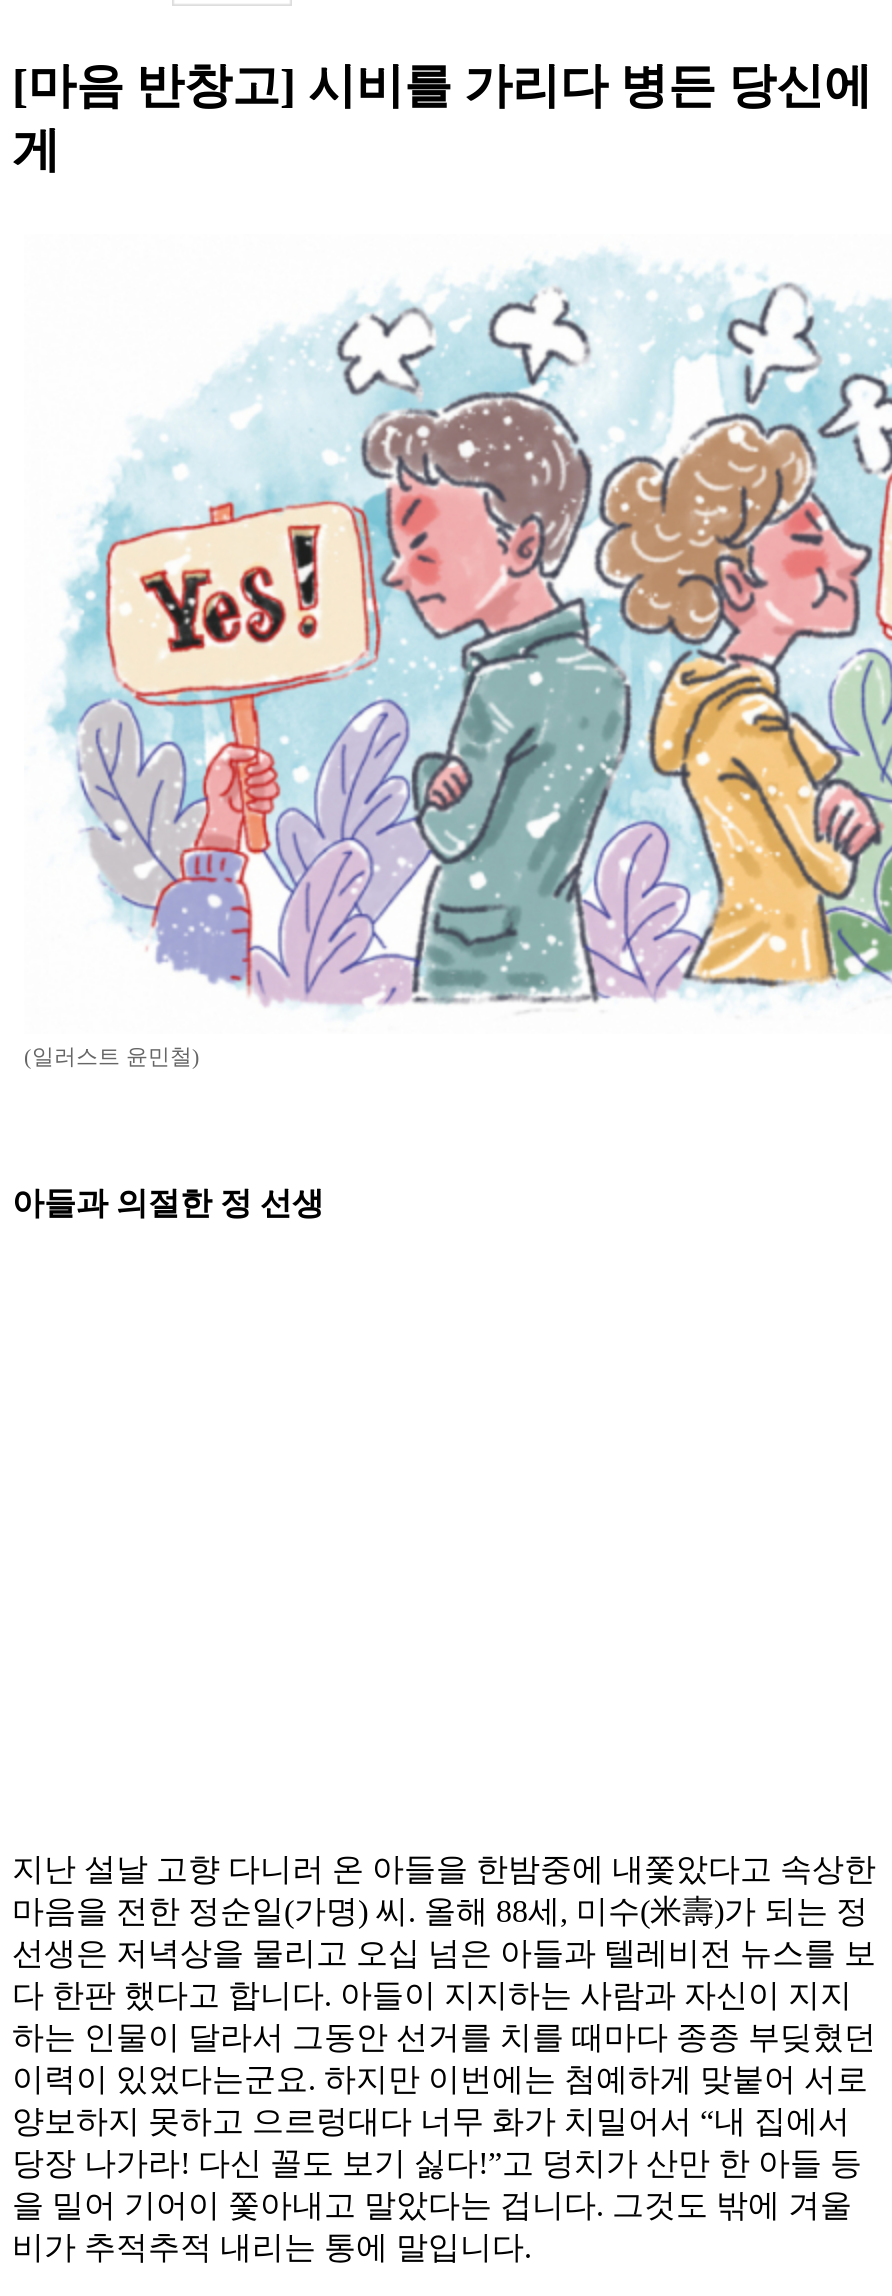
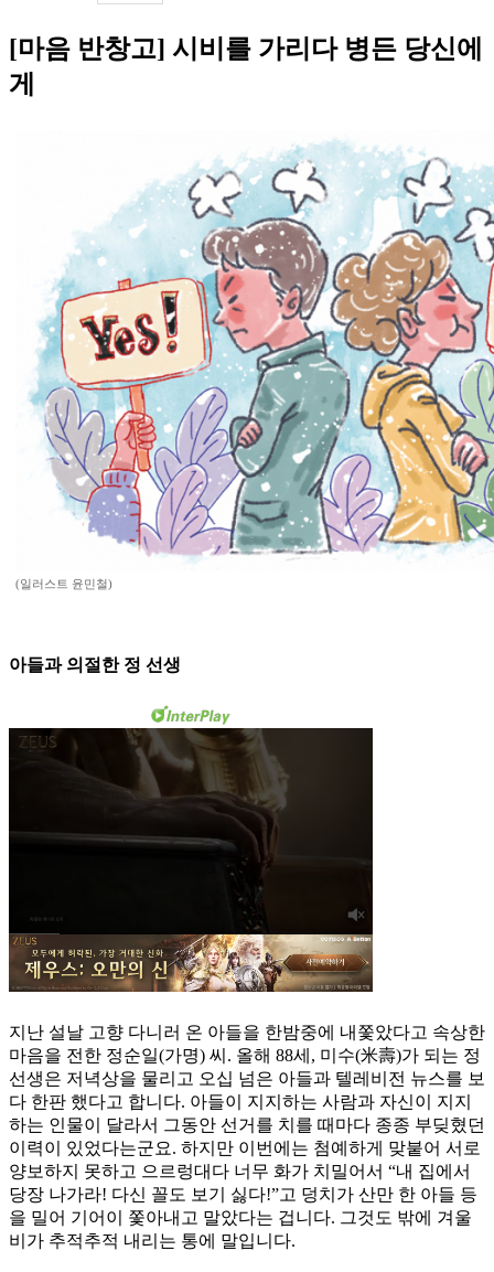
none -> [8,705,374,993] [image]

